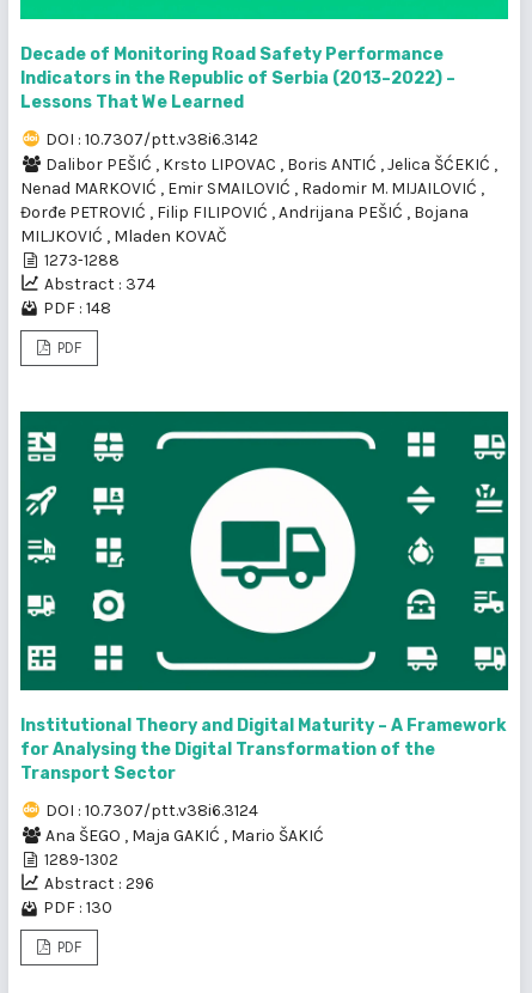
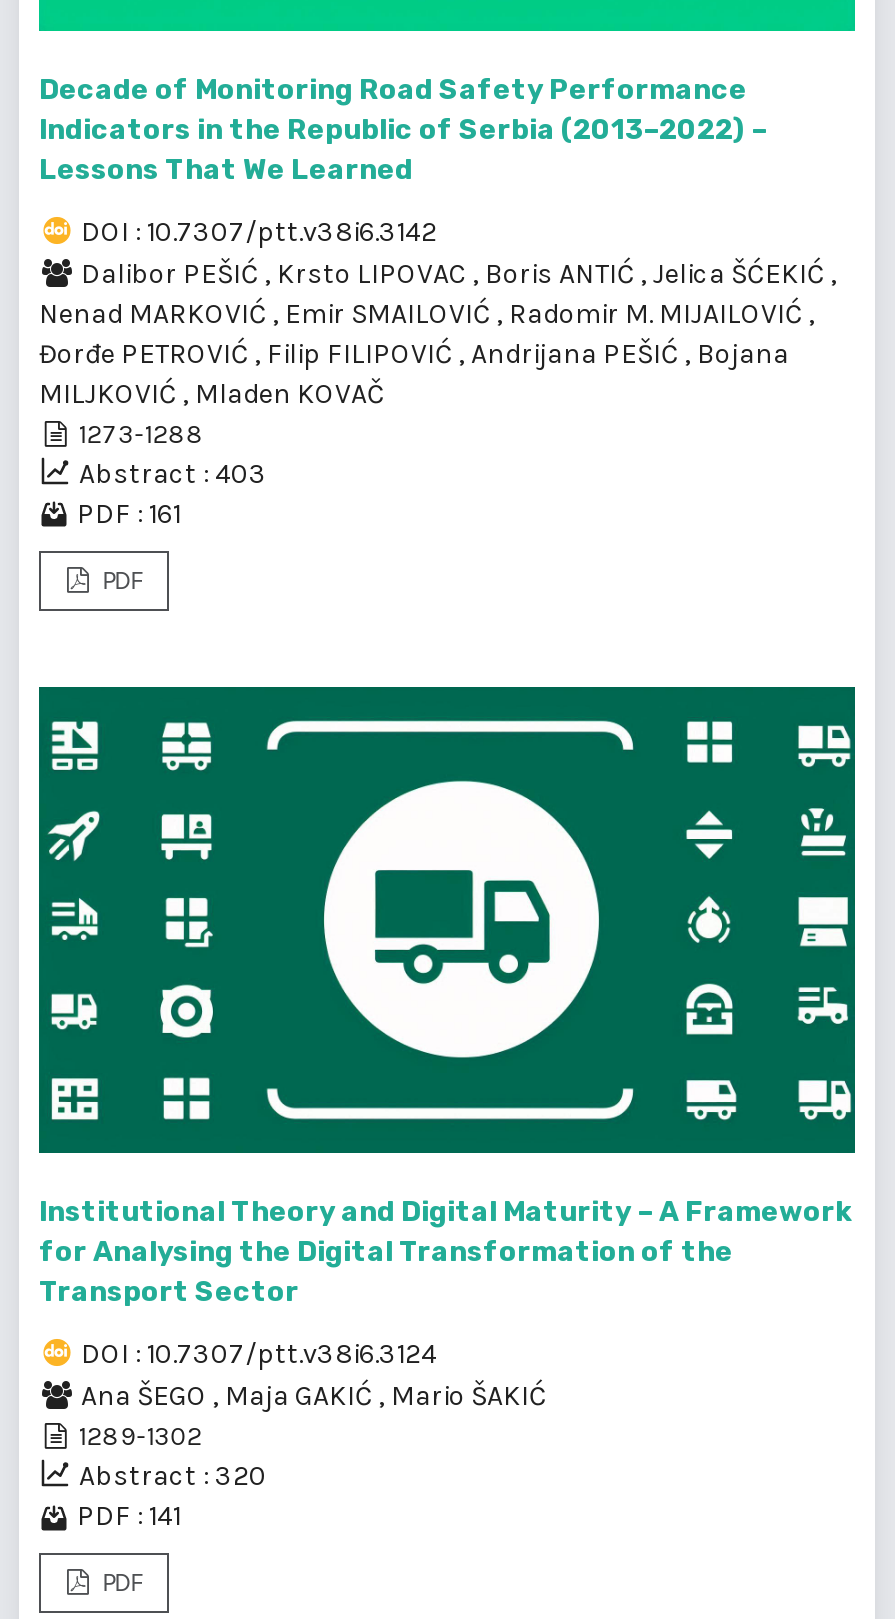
[44,274,155,294] Abstract : 374 -> [79,457,267,491] Abstract : 403
[43,298,111,318] PDF : 148 -> [77,497,181,531] PDF : 161
[44,873,154,894] Abstract : 296 -> [79,1459,267,1493] Abstract : 320
[43,897,112,918] PDF : 130 -> [77,1499,181,1533] PDF : 141

